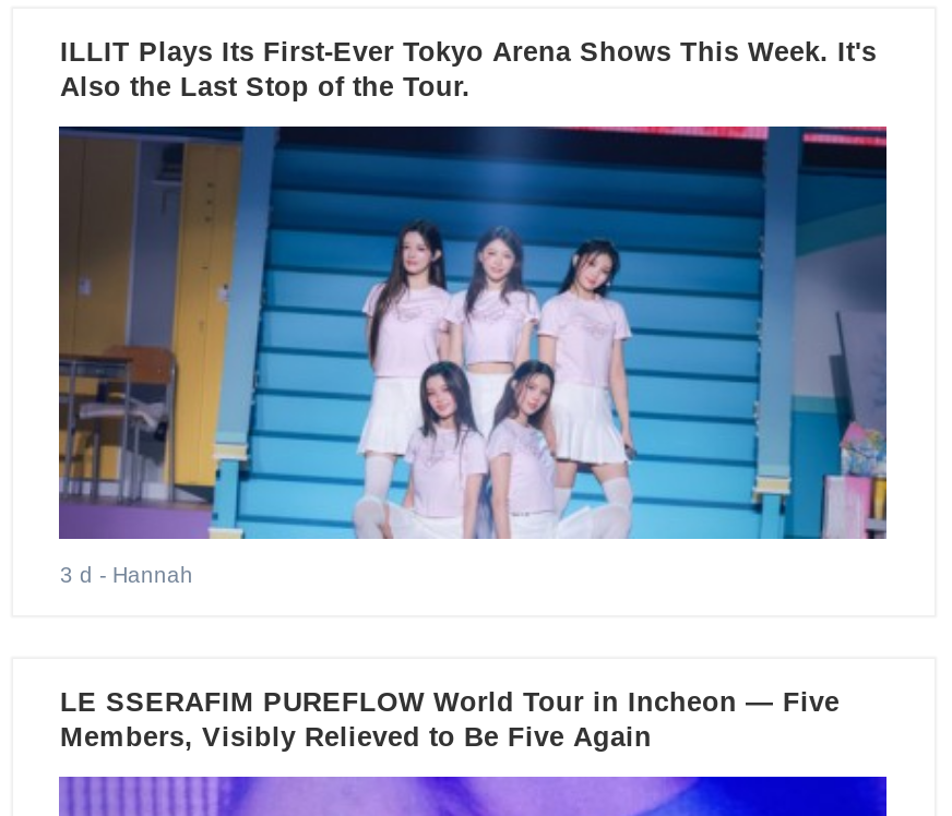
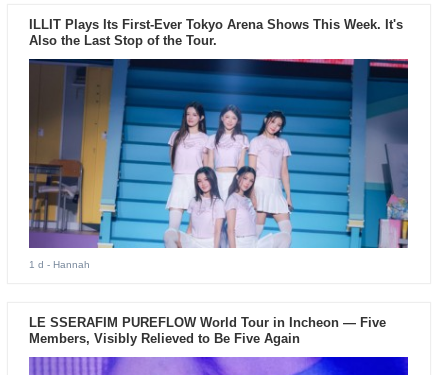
[60,563,193,587] 3 d - Hannah -> [29,259,90,270] 1 d - Hannah

